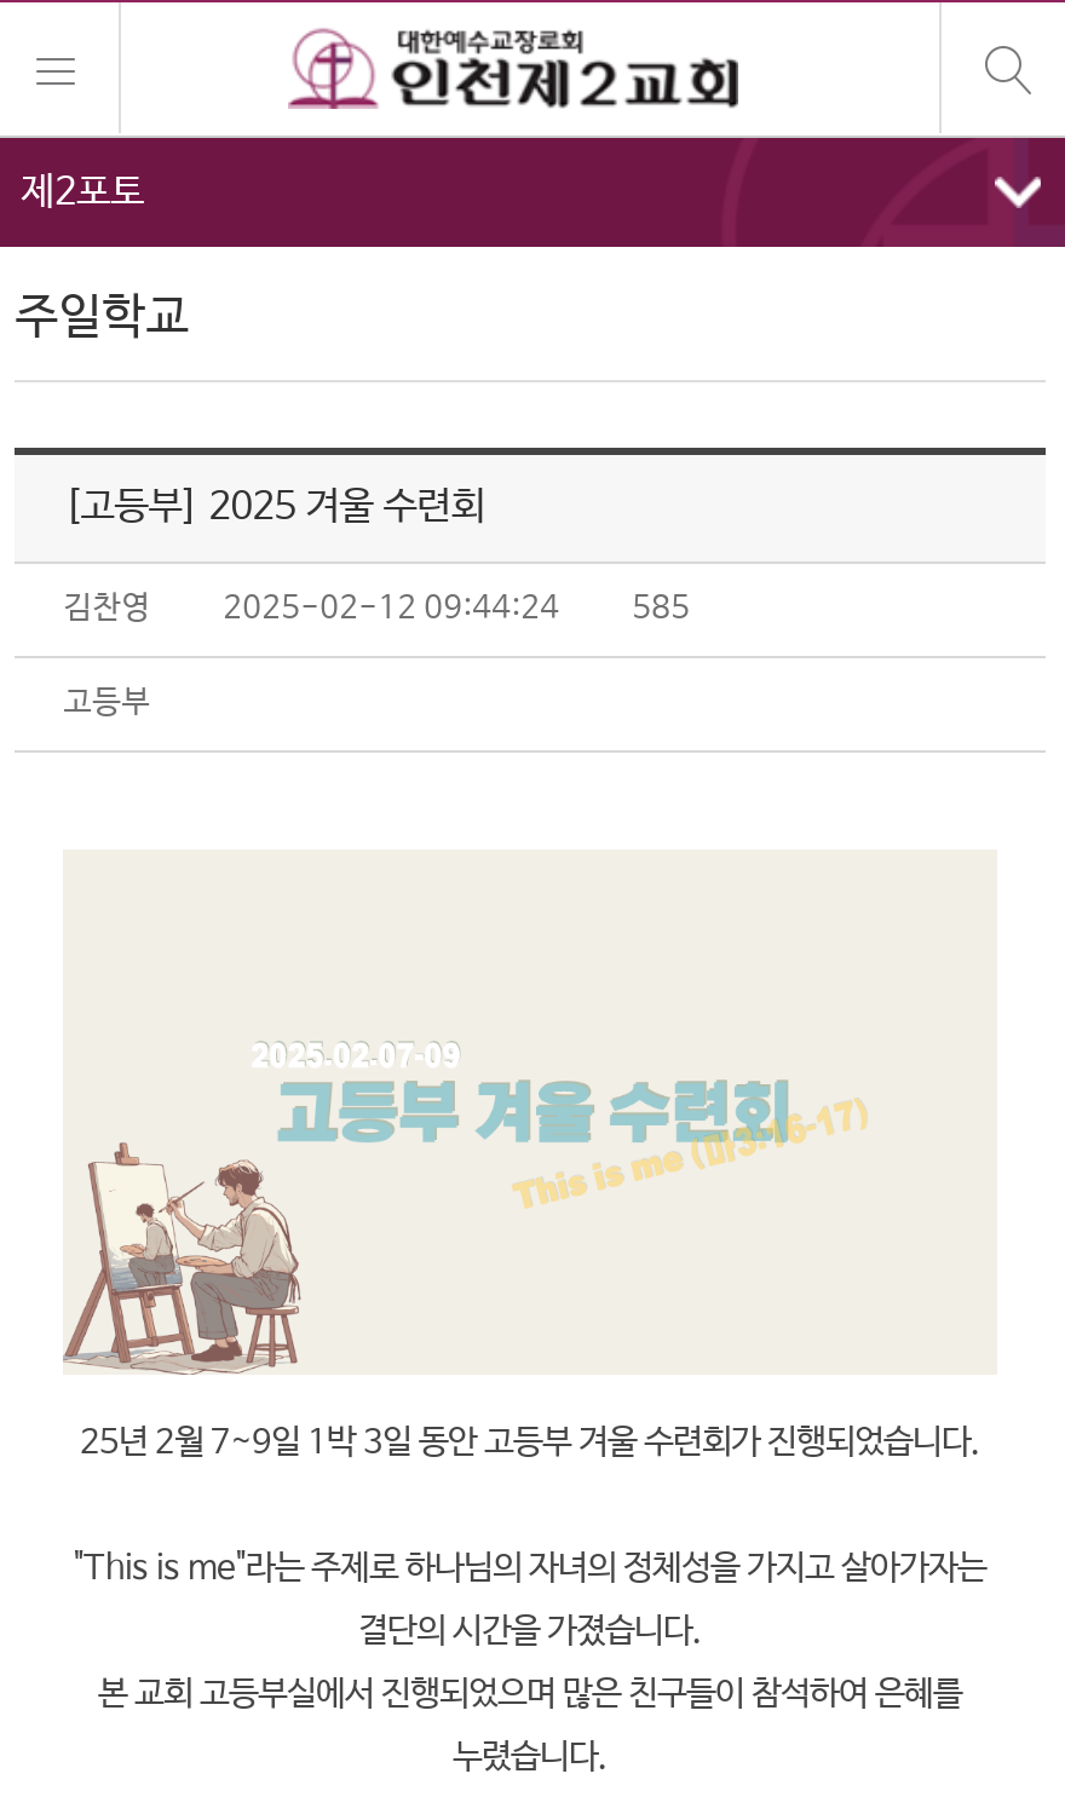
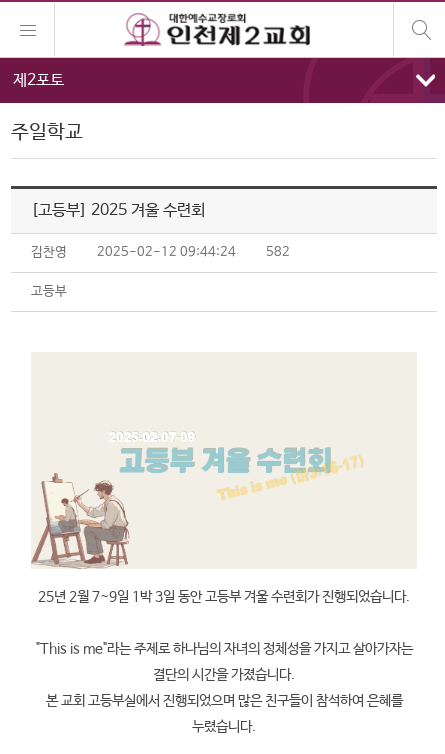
[63,591,690,627] 김찬영 2025-02-12 09:44:24 585 -> [31,245,290,260] 김찬영 2025-02-12 09:44:24 582

